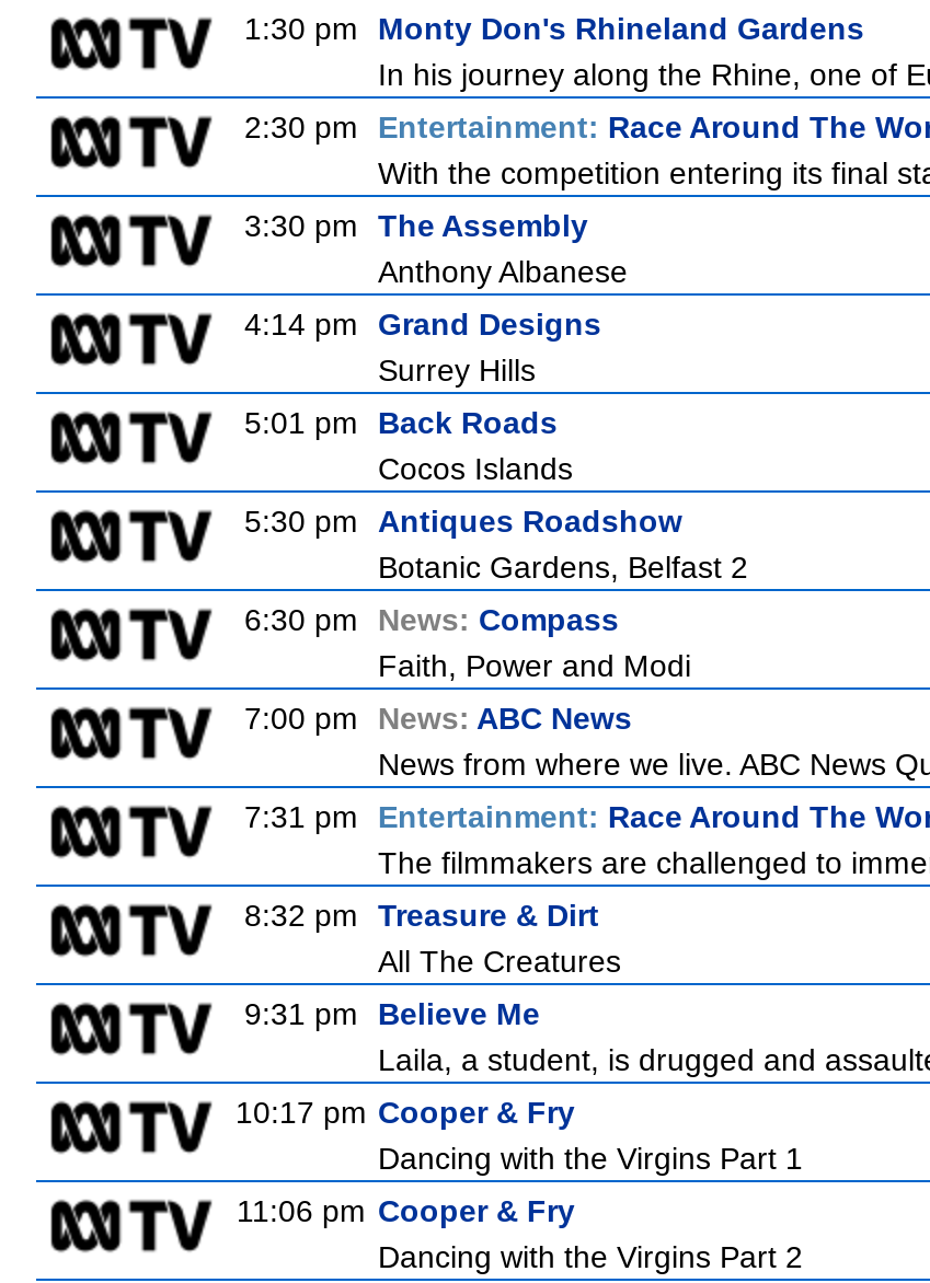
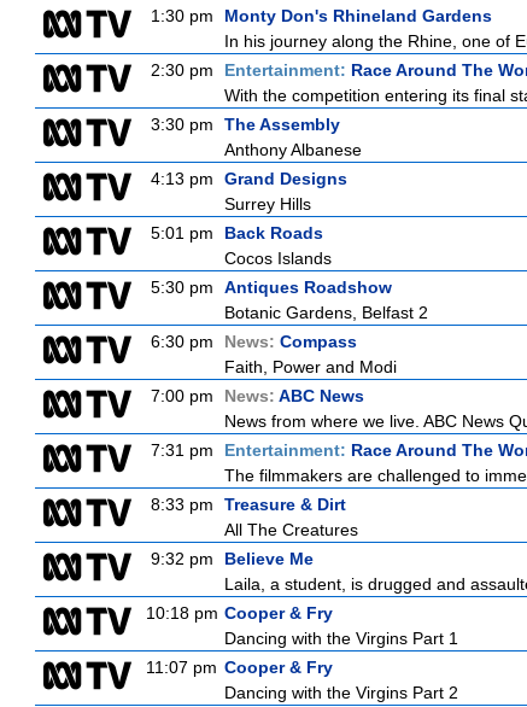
[244,307,601,342] 4:14 pm Grand Designs -> [150,169,347,188] 4:13 pm Grand Designs
[244,898,599,933] 8:32 pm Treasure & Dirt -> [150,495,346,514] 8:33 pm Treasure & Dirt
[244,996,540,1031] 9:31 pm Believe Me -> [150,549,314,568] 9:32 pm Believe Me
[236,1095,575,1130] 10:17 pm Cooper & Fry -> [145,603,333,623] 10:18 pm Cooper & Fry
[237,1193,575,1228] 11:06 pm Cooper & Fry -> [146,658,333,677] 11:07 pm Cooper & Fry

